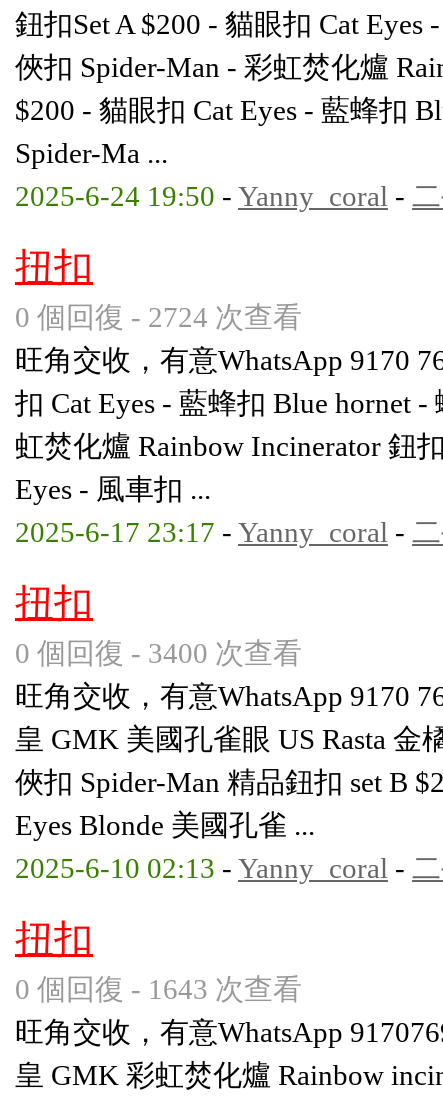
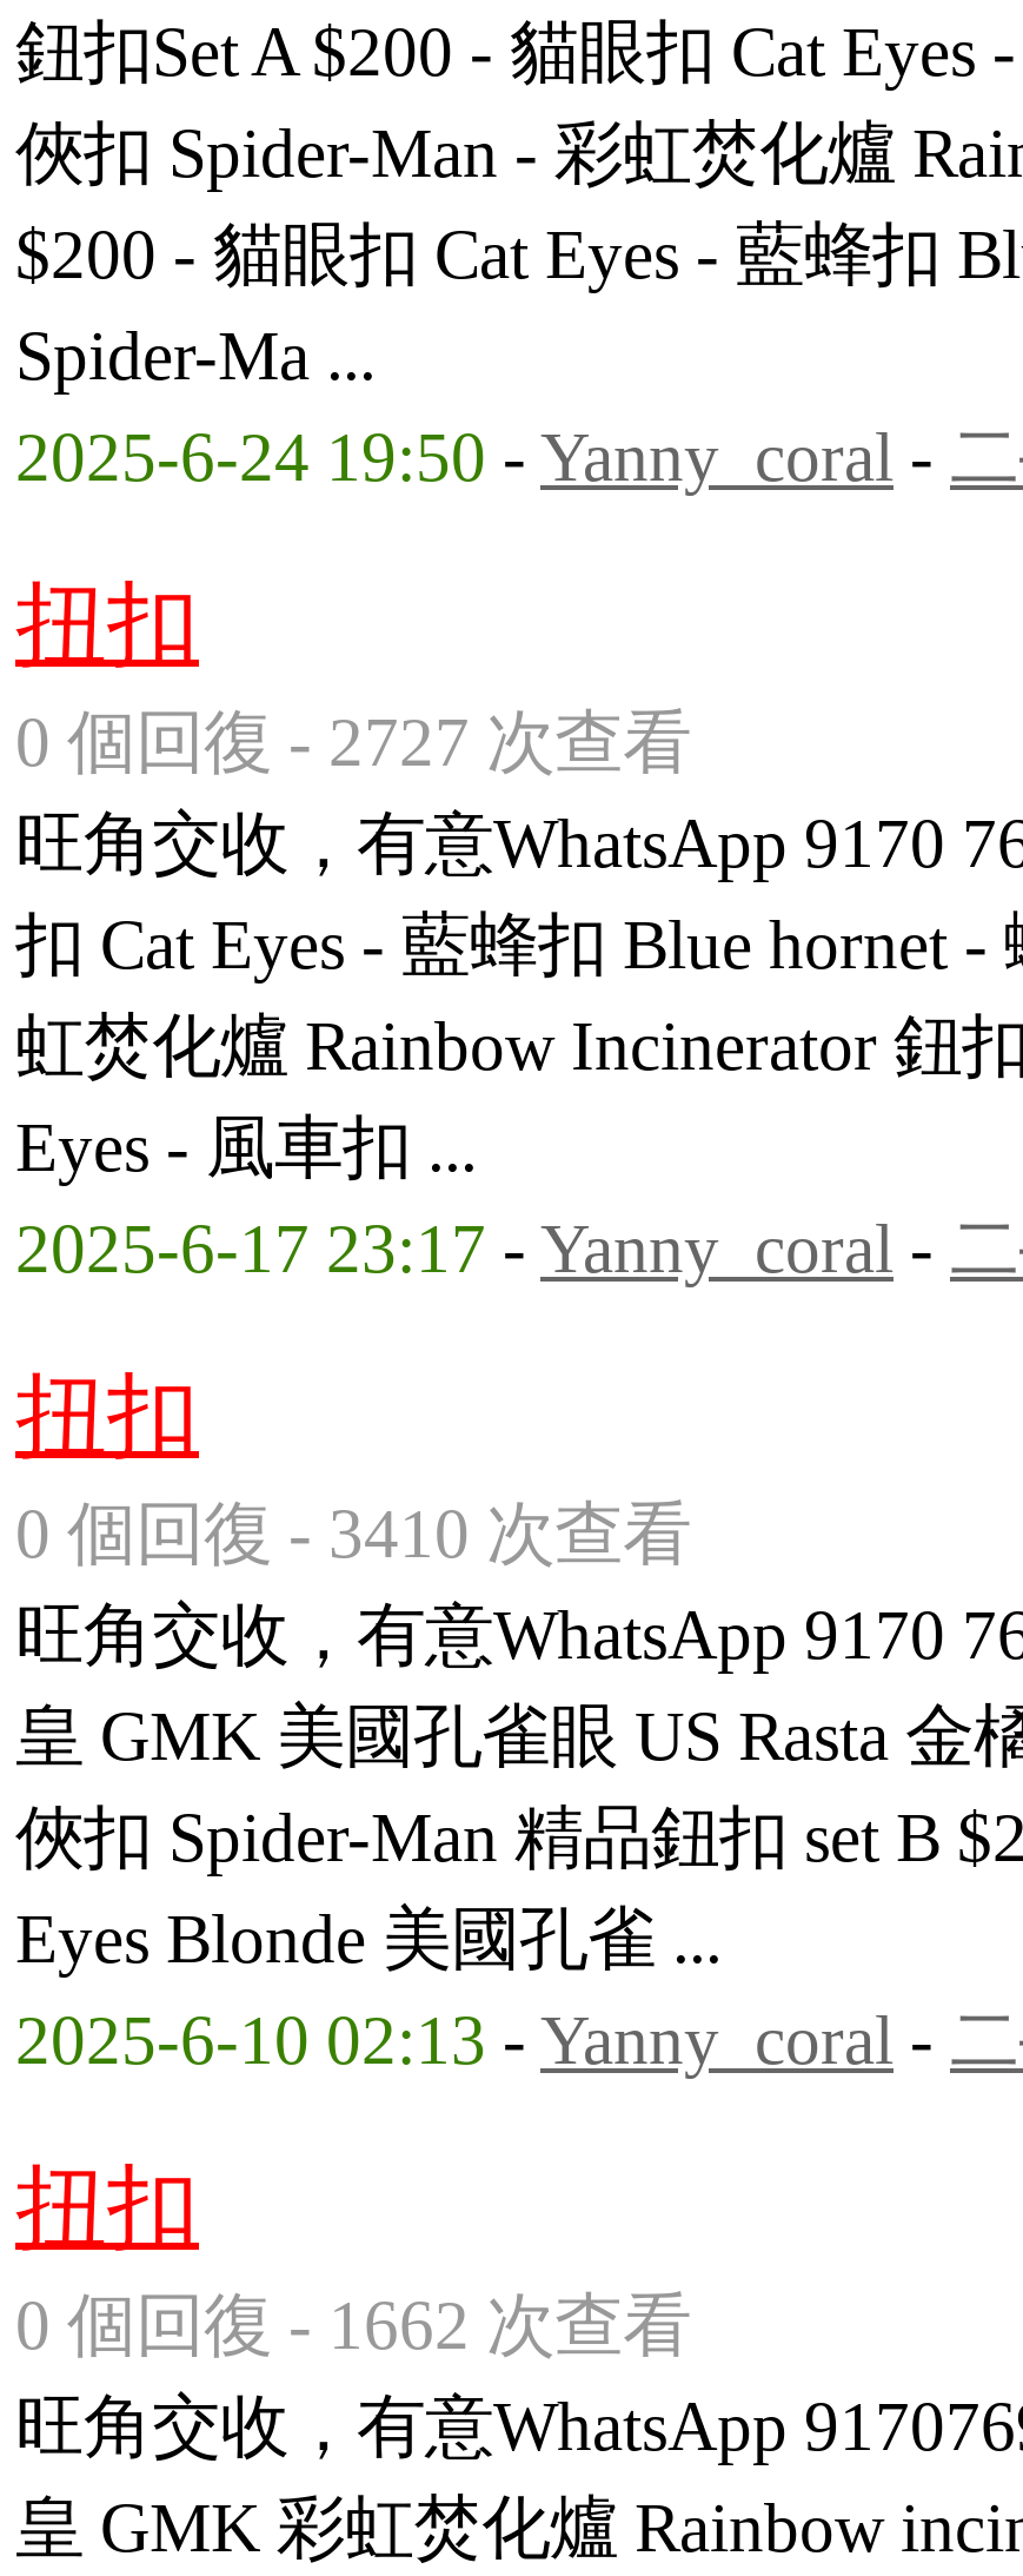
[15,301,302,333] 0 個回復 - 2724 次查看 -> [15,704,691,780] 0 個回復 - 2727 次查看
[15,637,302,669] 0 個回復 - 3400 次查看 -> [15,1496,691,1571] 0 個回復 - 3410 次查看
[15,973,302,1005] 0 個回復 - 1643 次查看 -> [15,2287,691,2363] 0 個回復 - 1662 次查看

